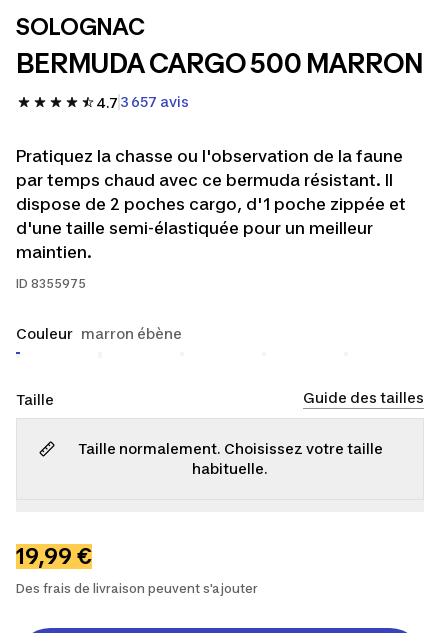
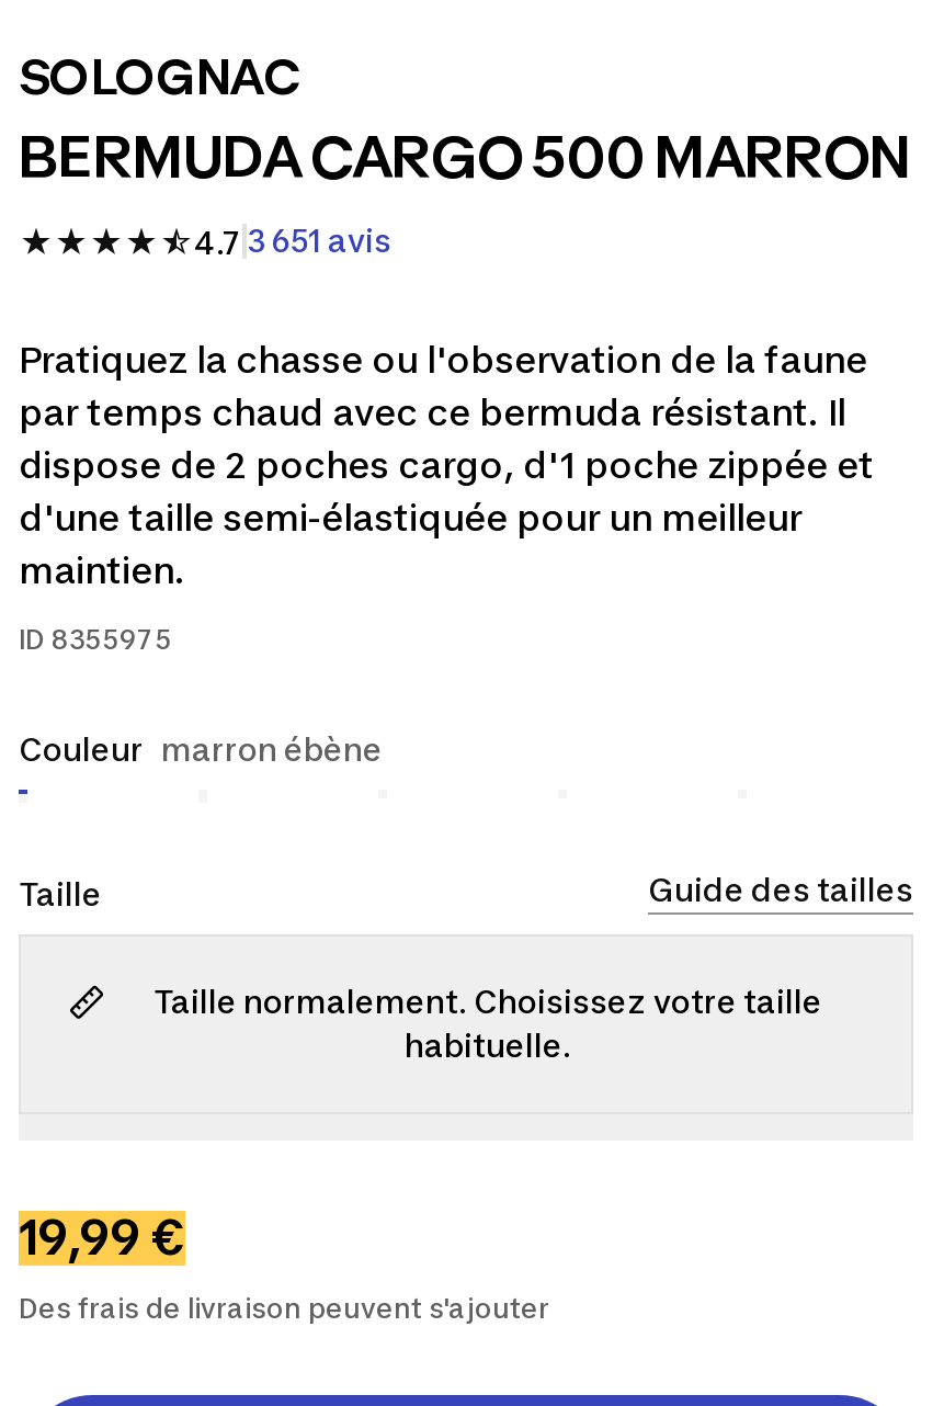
[96,93,189,110] 4.7 3 657 avis -> [194,222,391,260] 4.7 3 651 avis

